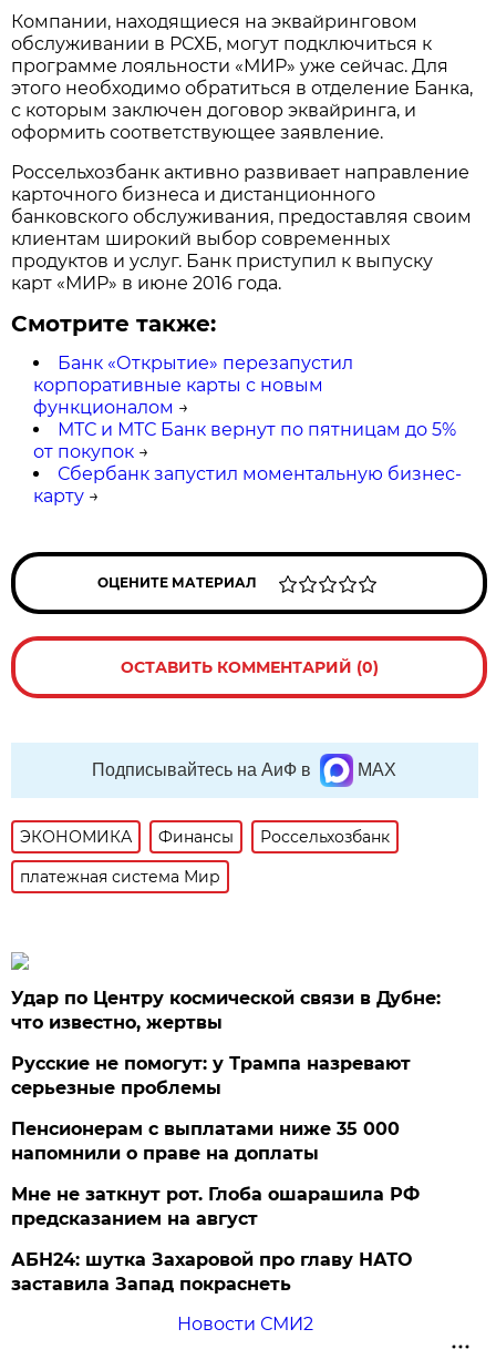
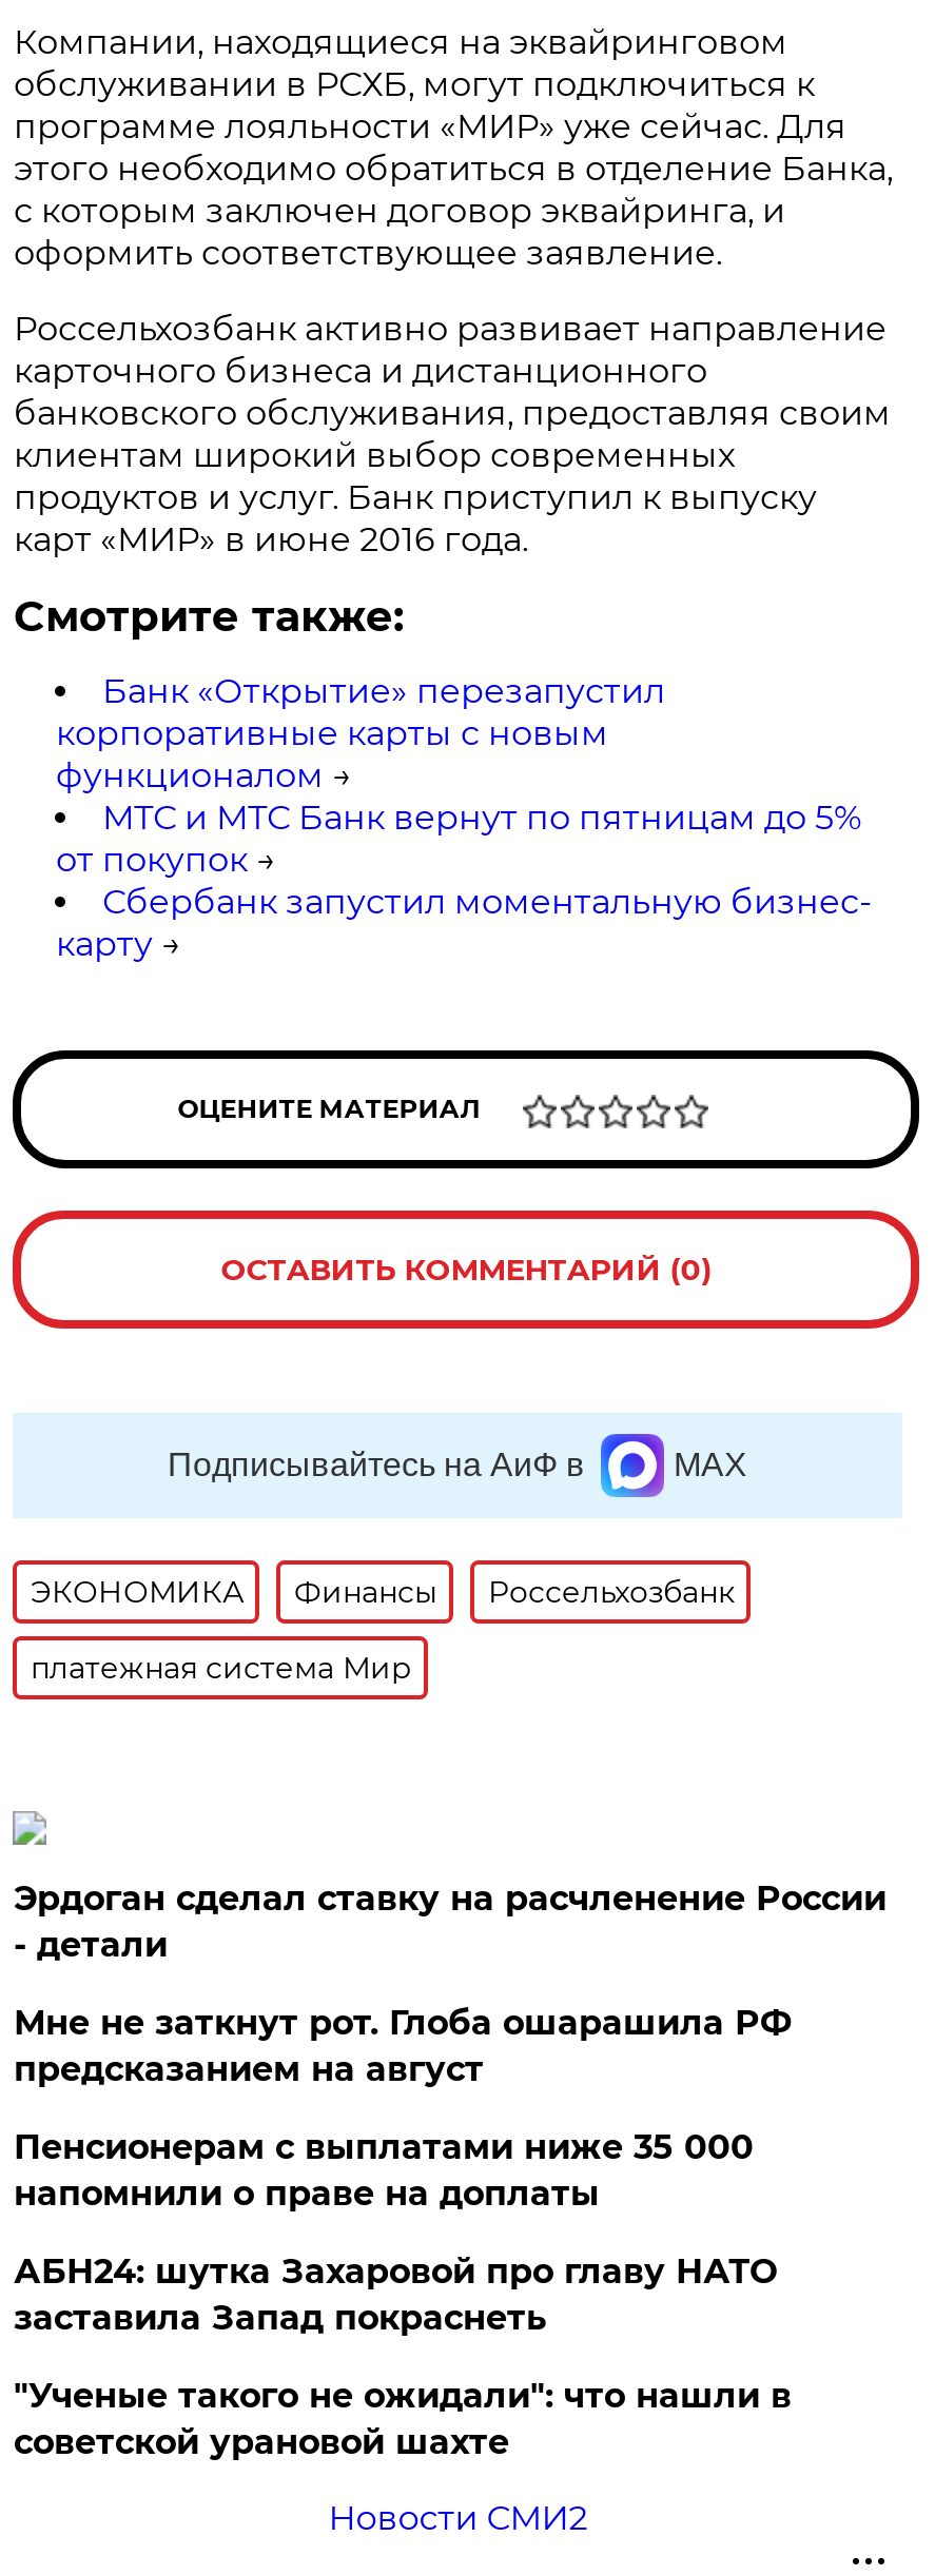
[12,987,441,1033] Удар по Центру космической связи в Дубне: | что известно, жертвы -> [13,1878,886,1965] Эрдоган сделал ставку на расчленение России | - детали
[12,1053,411,1098] Русские не помогут: у Трампа назревают | серьезные проблемы -> none
moved [12,1184,420,1229] -> [13,2003,791,2089]: Мне не заткнут рот. Глоба ошарашила РФ | предсказанием на август
moved [12,1249,412,1295] -> [13,2251,777,2338]: АБН24: шутка Захаровой про главу НАТО | заставила Запад покраснеть
none -> [13,2376,791,2462] "Ученые такого не ожидали": что нашли в | советской урановой шахте

